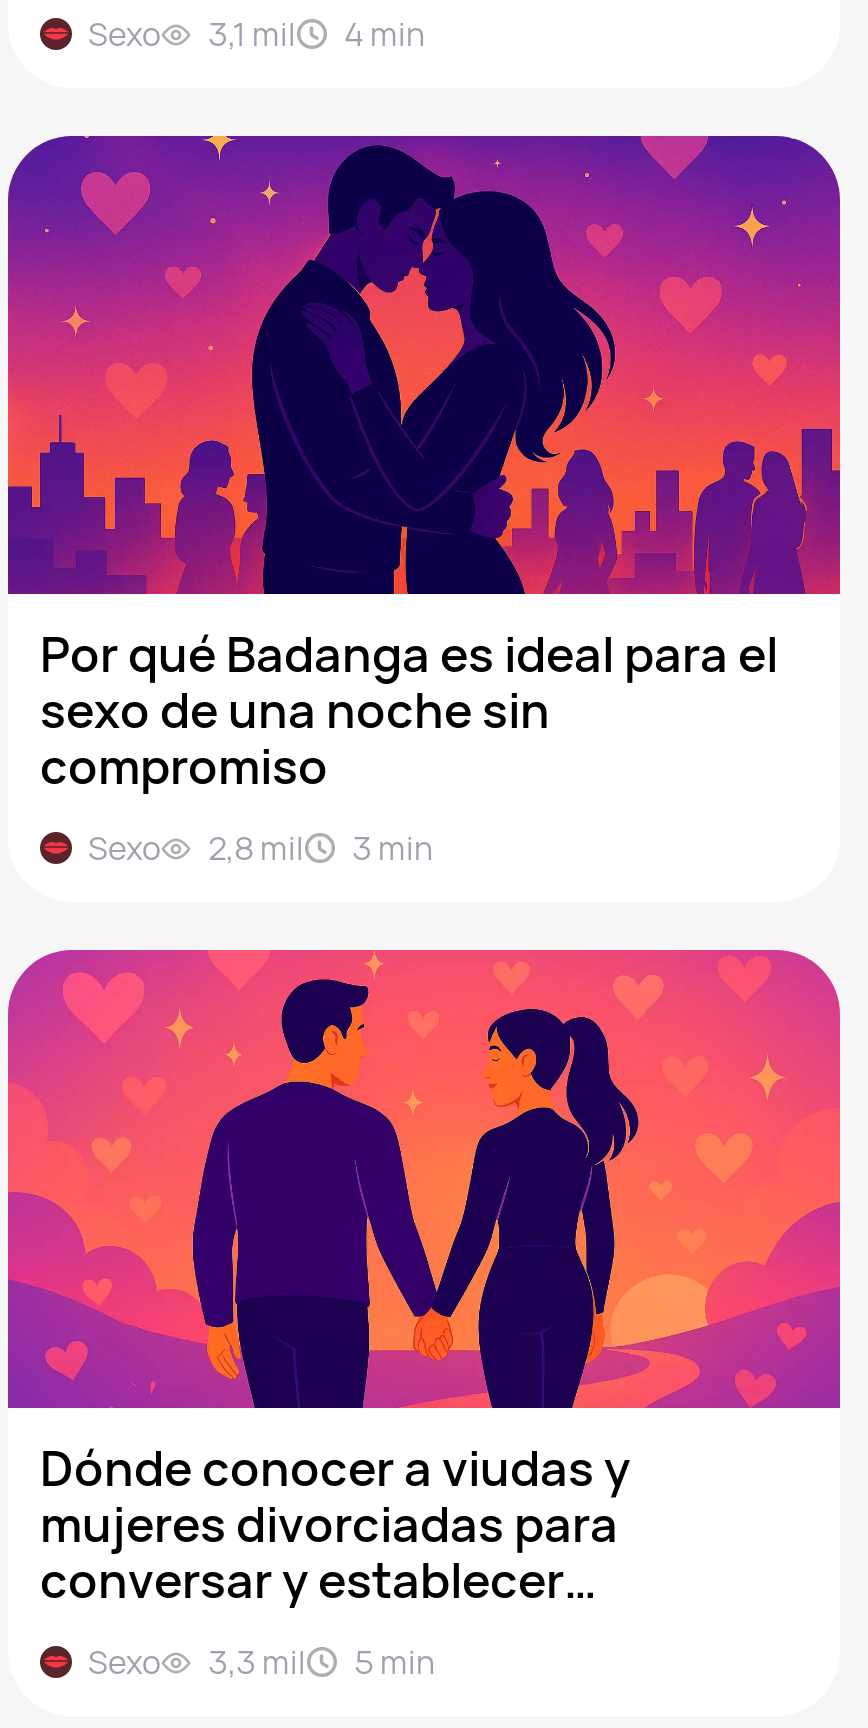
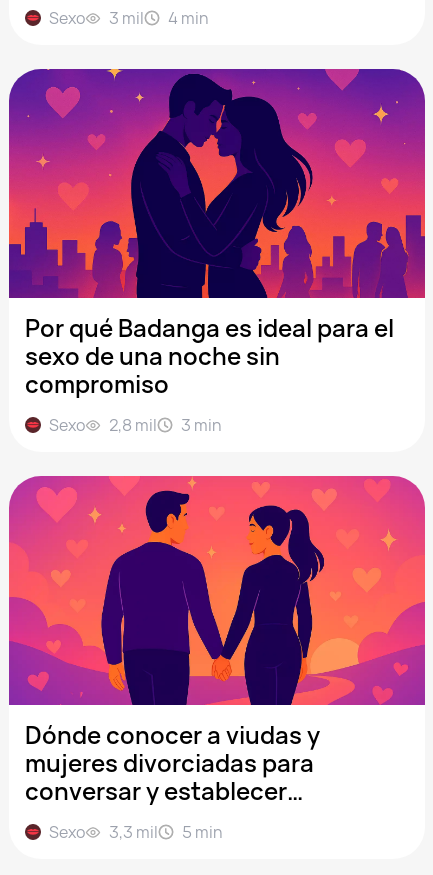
[88,12,424,56] Sexo 3,1 mil 4 min -> [49,7,208,29] Sexo 3 mil 4 min

